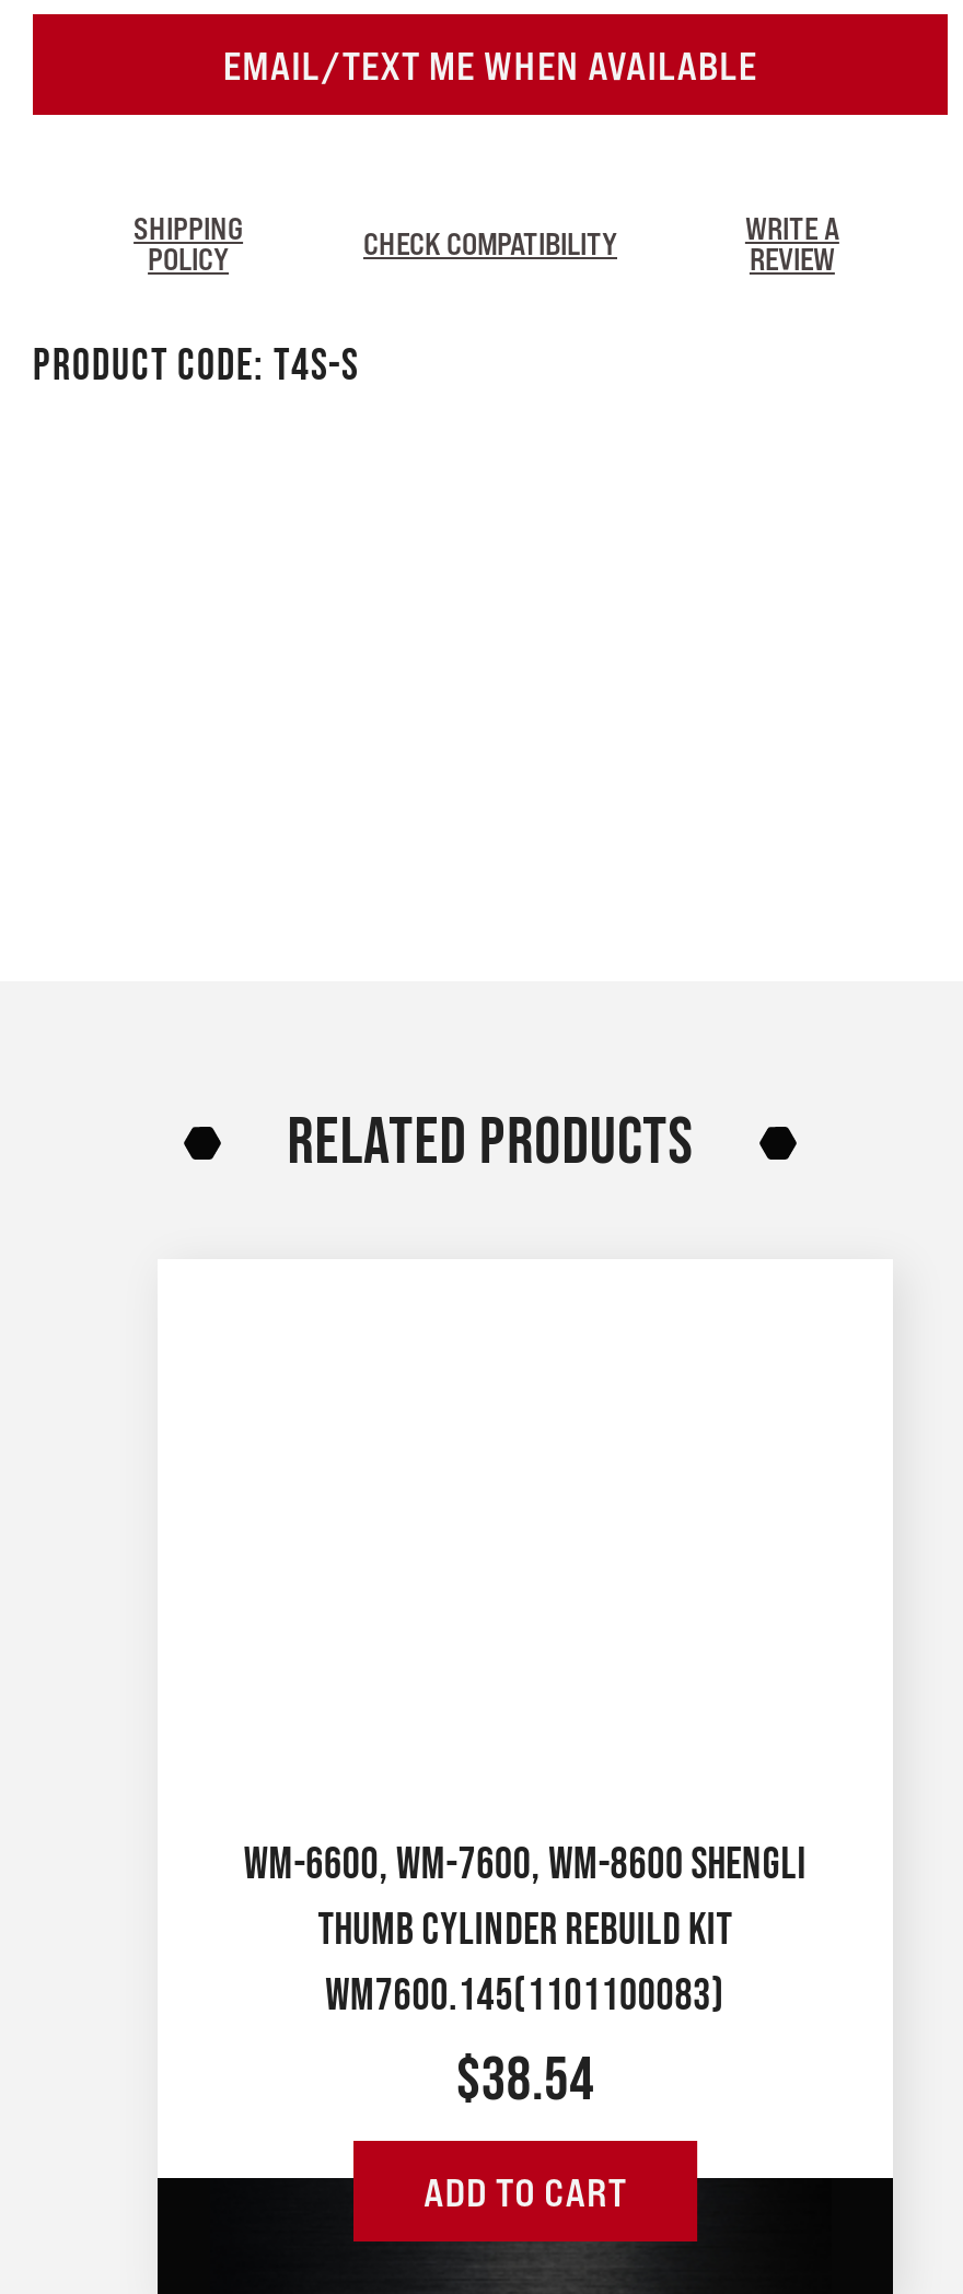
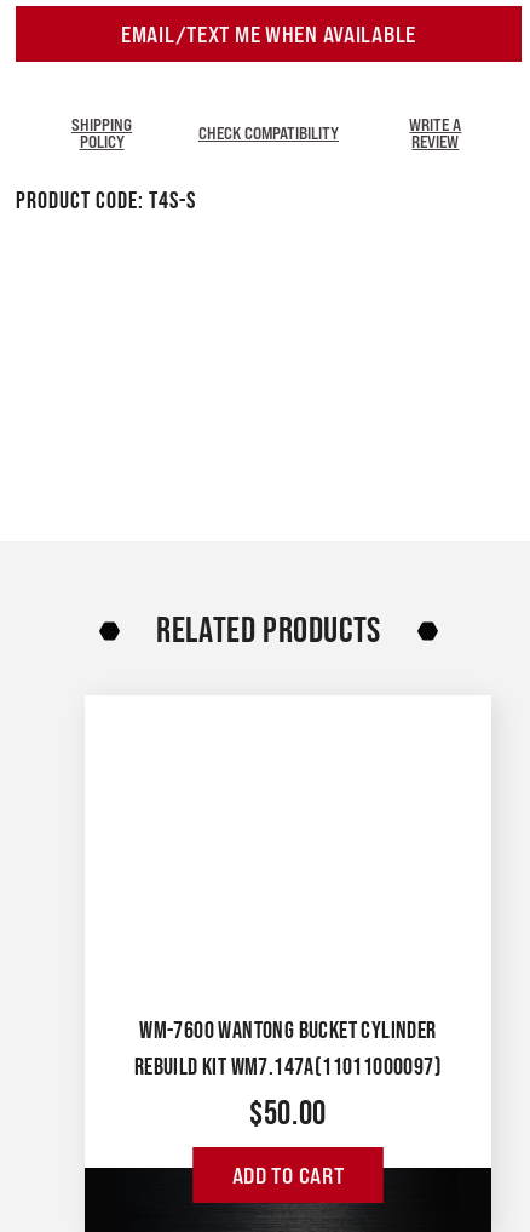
[244,1839,807,2117] WM-6600, WM-7600, WM-8600 SHENGLI | THUMB CYLINDER REBUILD KIT | WM7600.145(1101100083) | $38.54 -> [134,1016,442,1134] WM-7600 WANTONG BUCKET CYLINDER | REBUILD KIT WM7.147A(11011000097) | $50.00

